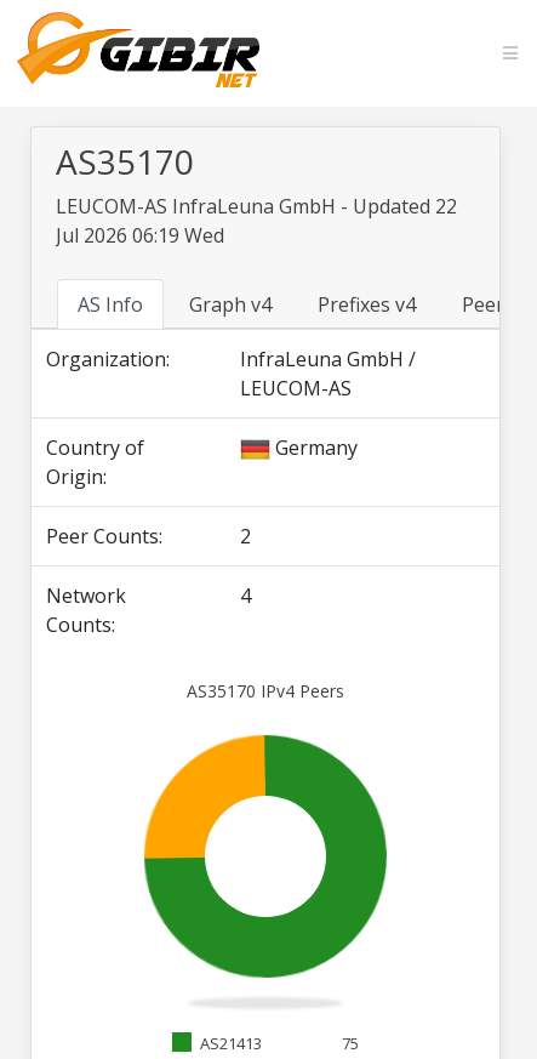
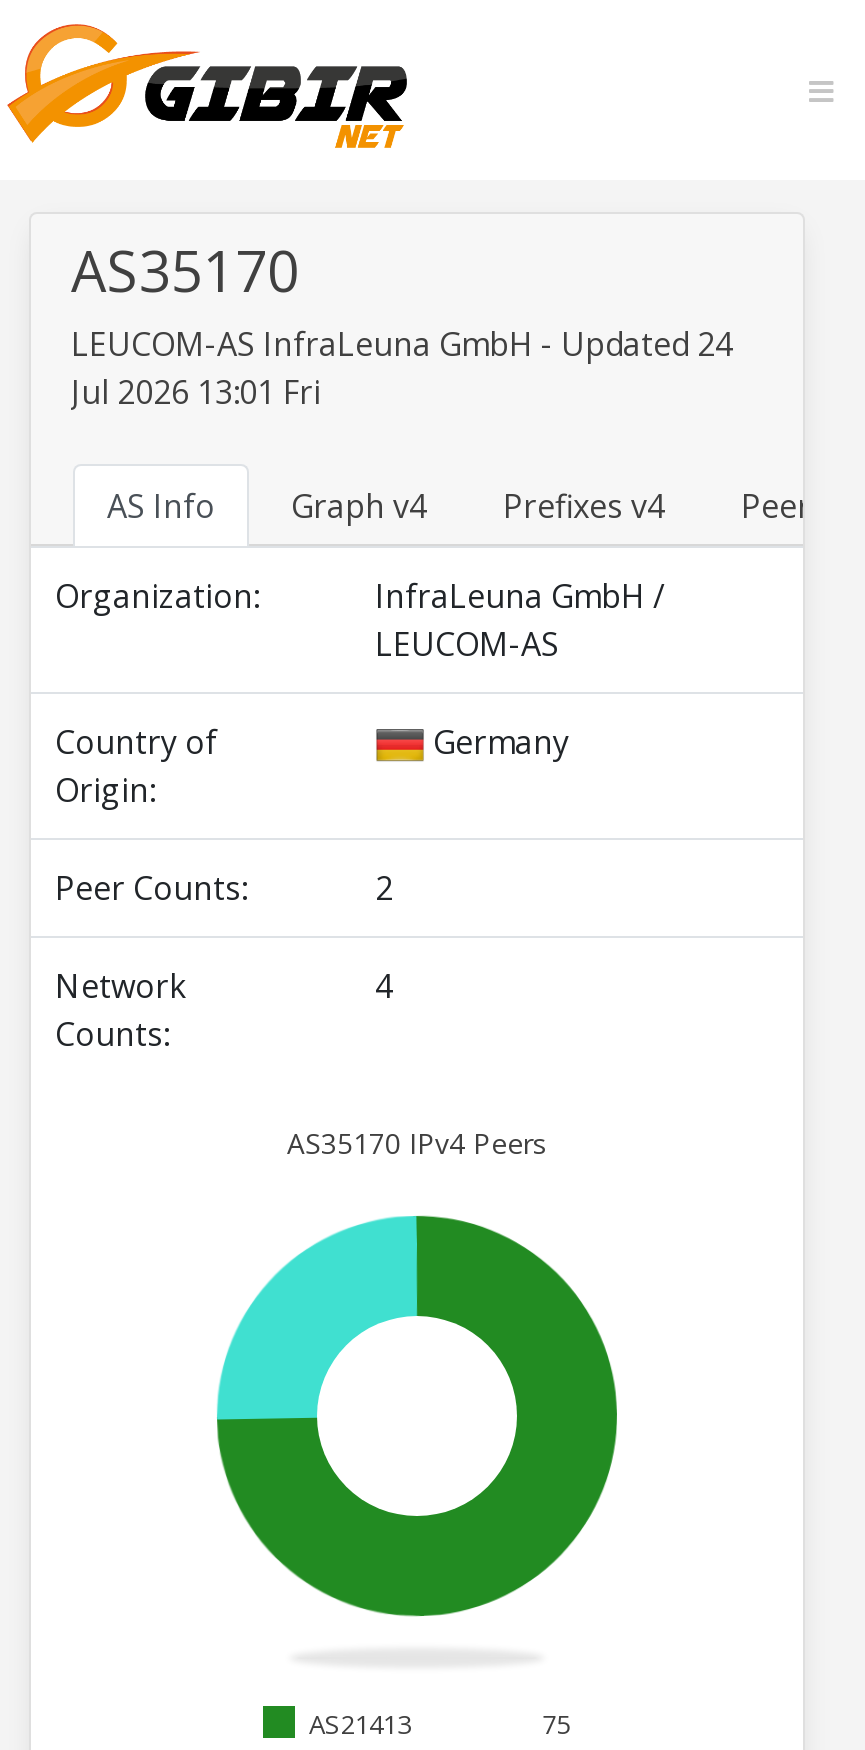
[56,193,457,220] LEUCOM-AS InfraLeuna GmbH - Updated 22 -> [71,322,733,366] LEUCOM-AS InfraLeuna GmbH - Updated 24
[56,222,224,249] Jul 2026 06:19 Wed -> [71,370,321,414] Jul 2026 13:01 Fri
[143,734,267,860] [image] -> [215,1214,419,1422] [image]

